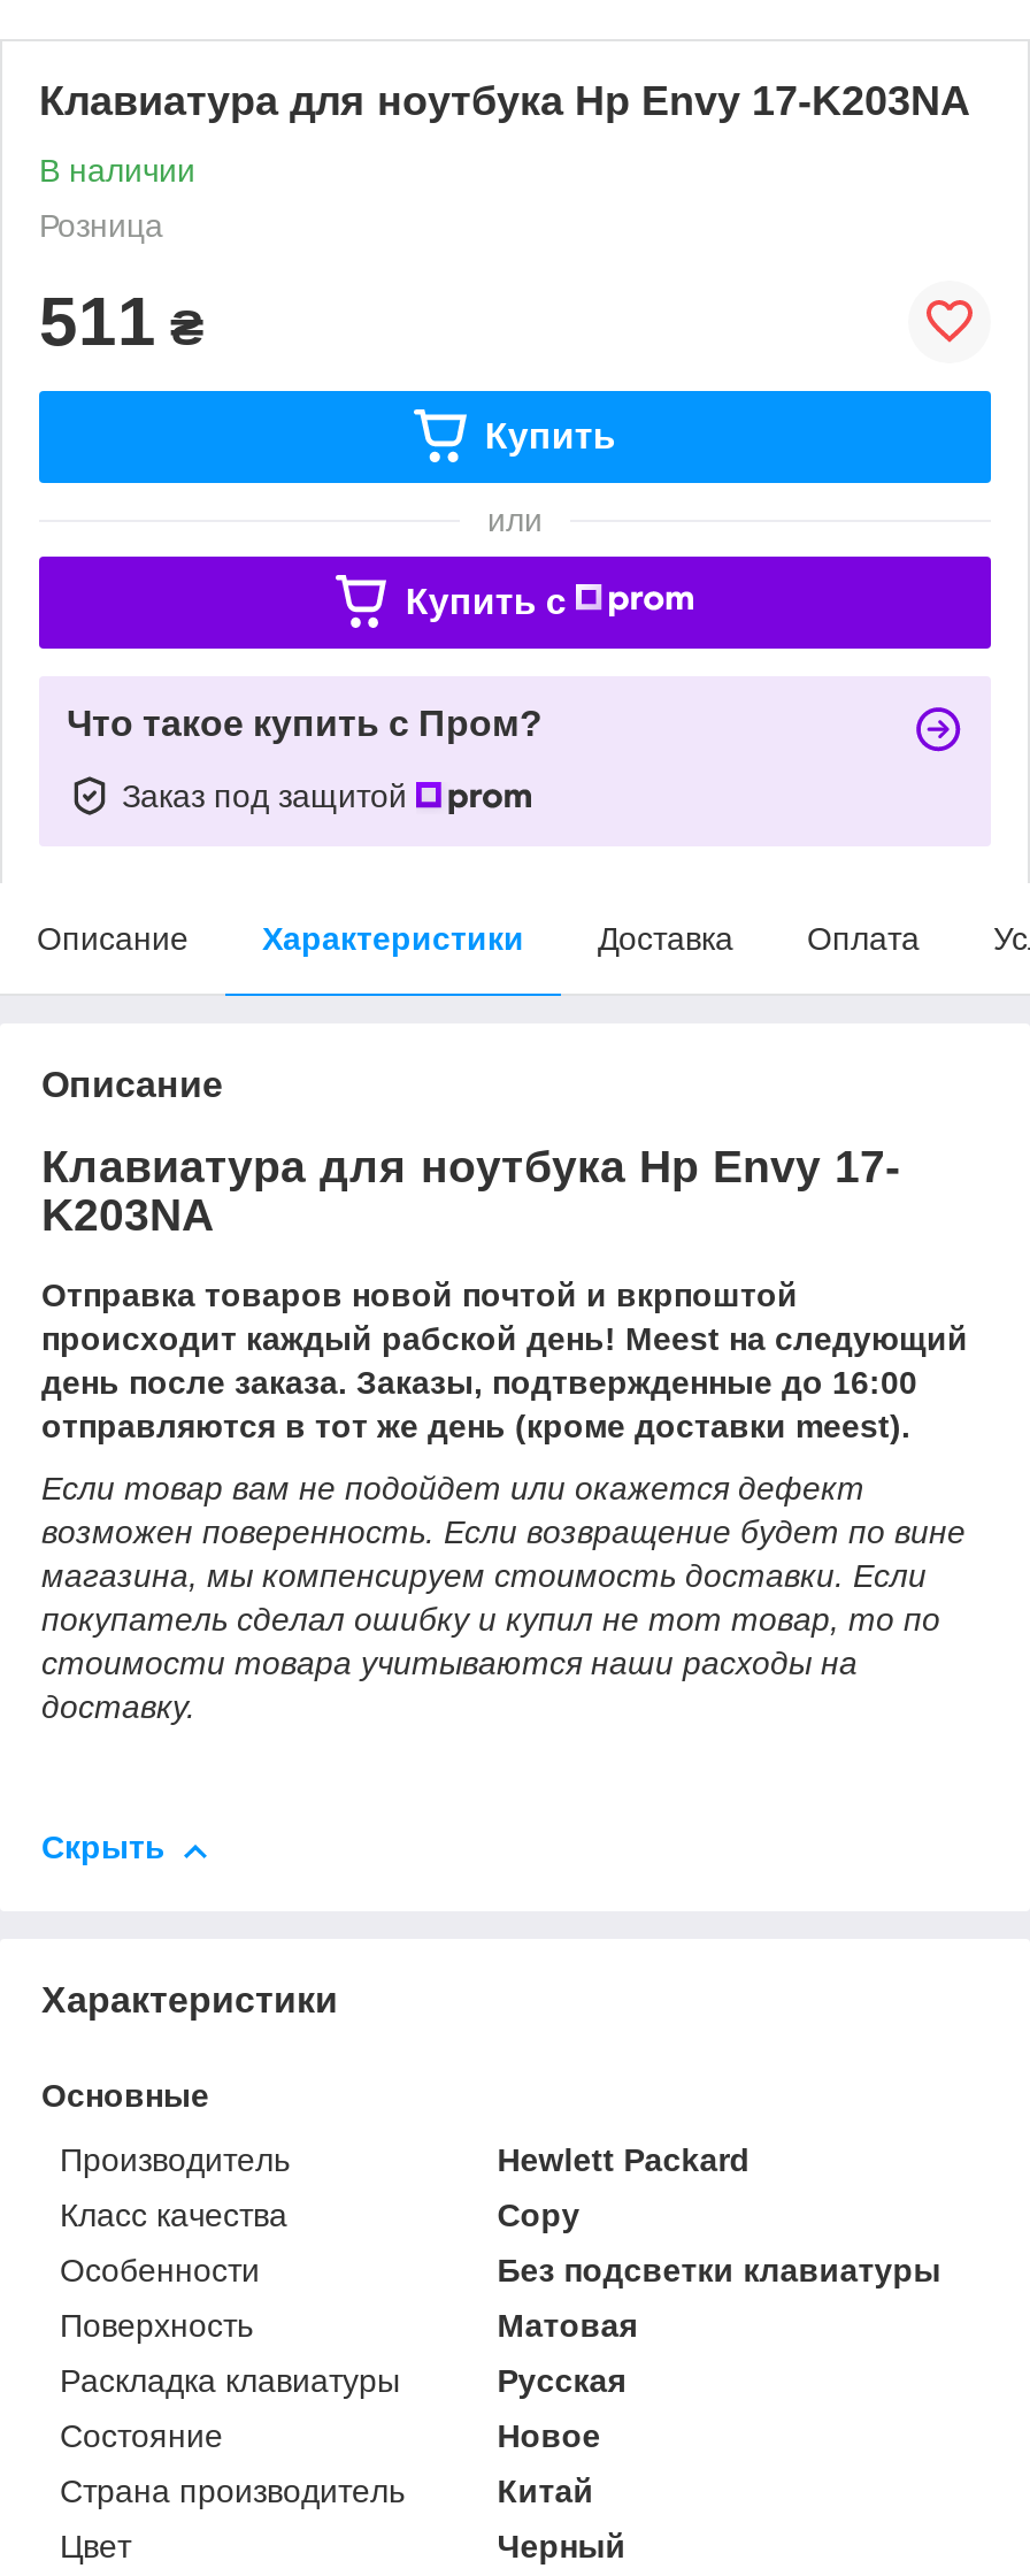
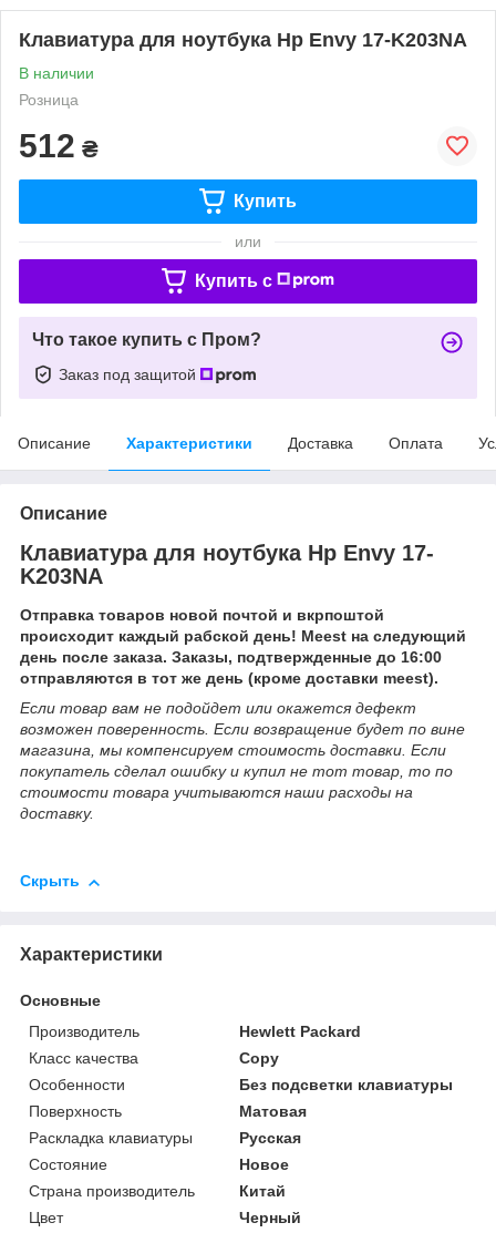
[39,282,205,358] 511 ₴ -> [19,127,99,164] 512 ₴

